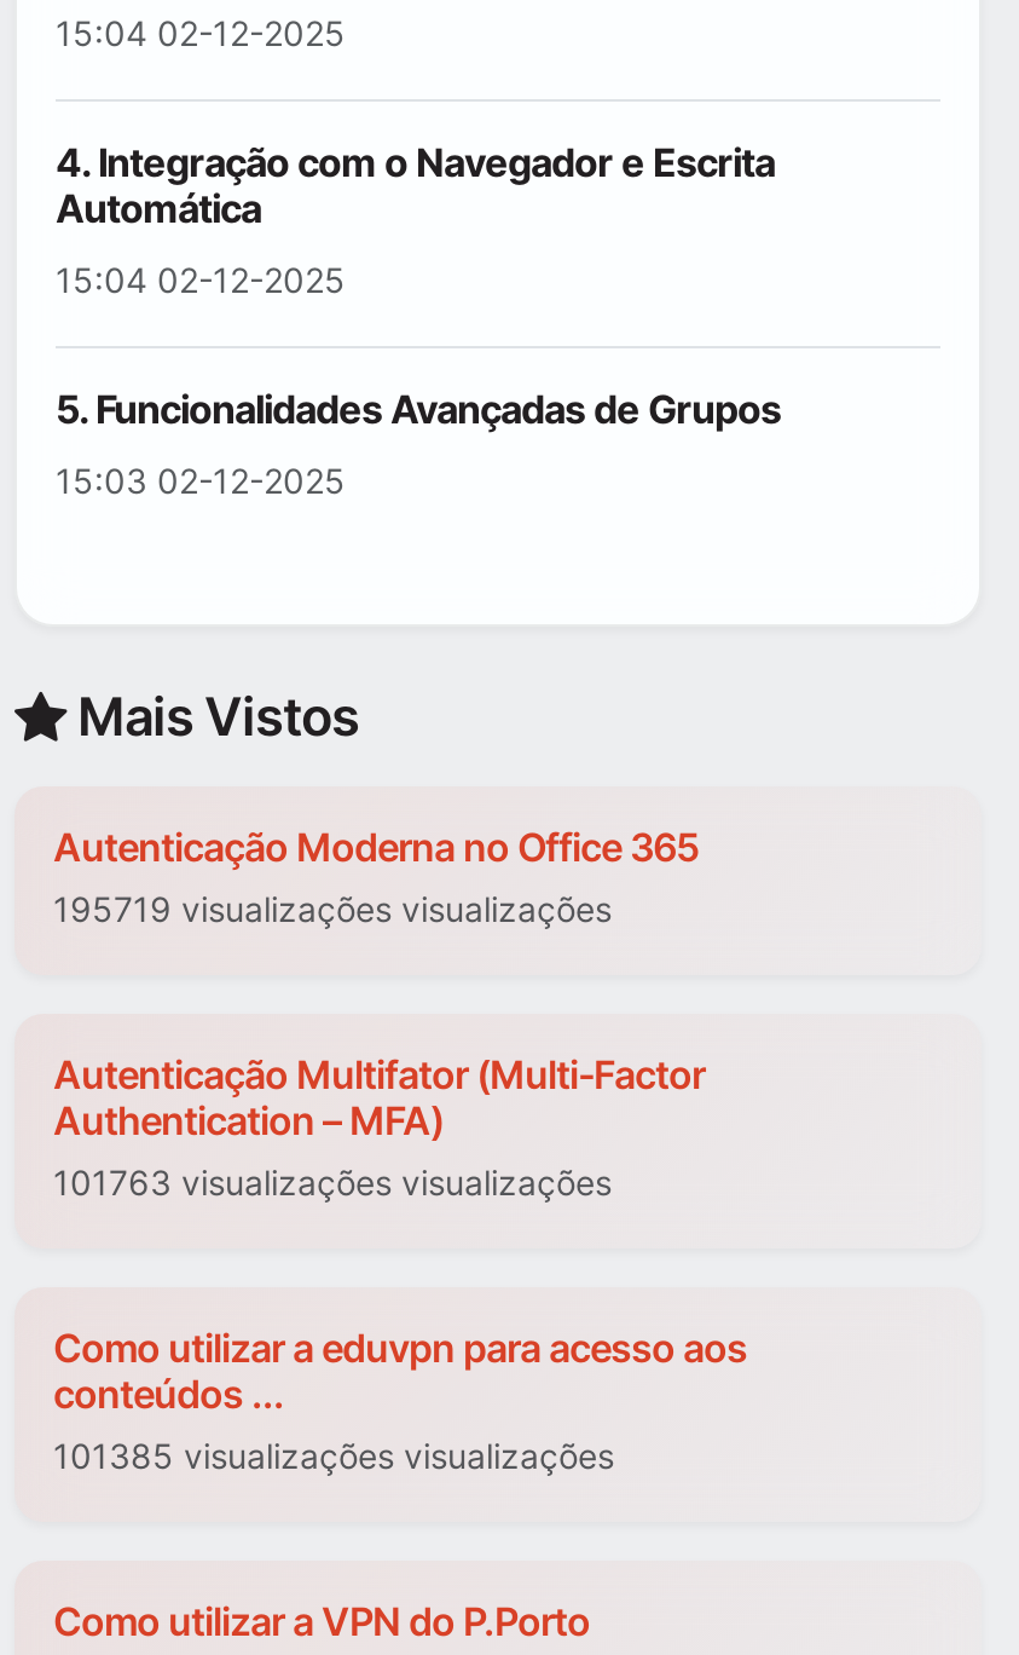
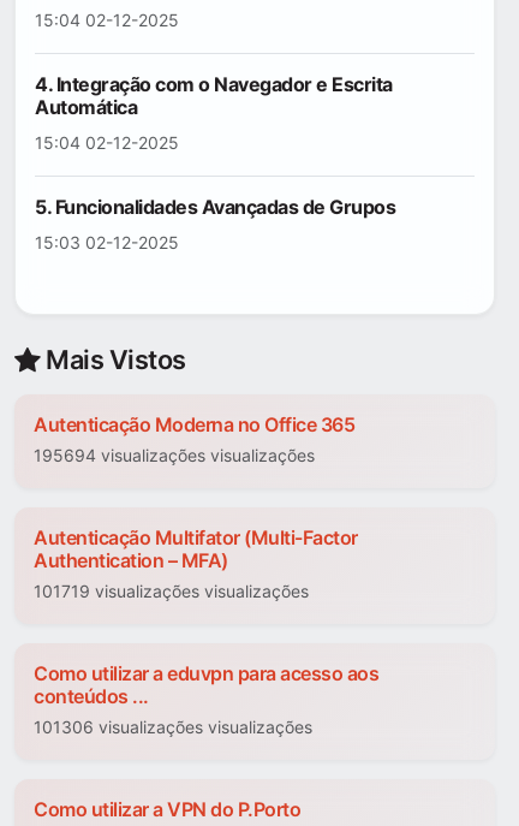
[53,889,612,930] 195719 visualizações visualizações -> [34,445,315,466] 195694 visualizações visualizações
[53,1163,612,1204] 101763 visualizações visualizações -> [34,581,309,602] 101719 visualizações visualizações
[53,1436,614,1477] 101385 visualizações visualizações -> [34,717,312,738] 101306 visualizações visualizações

